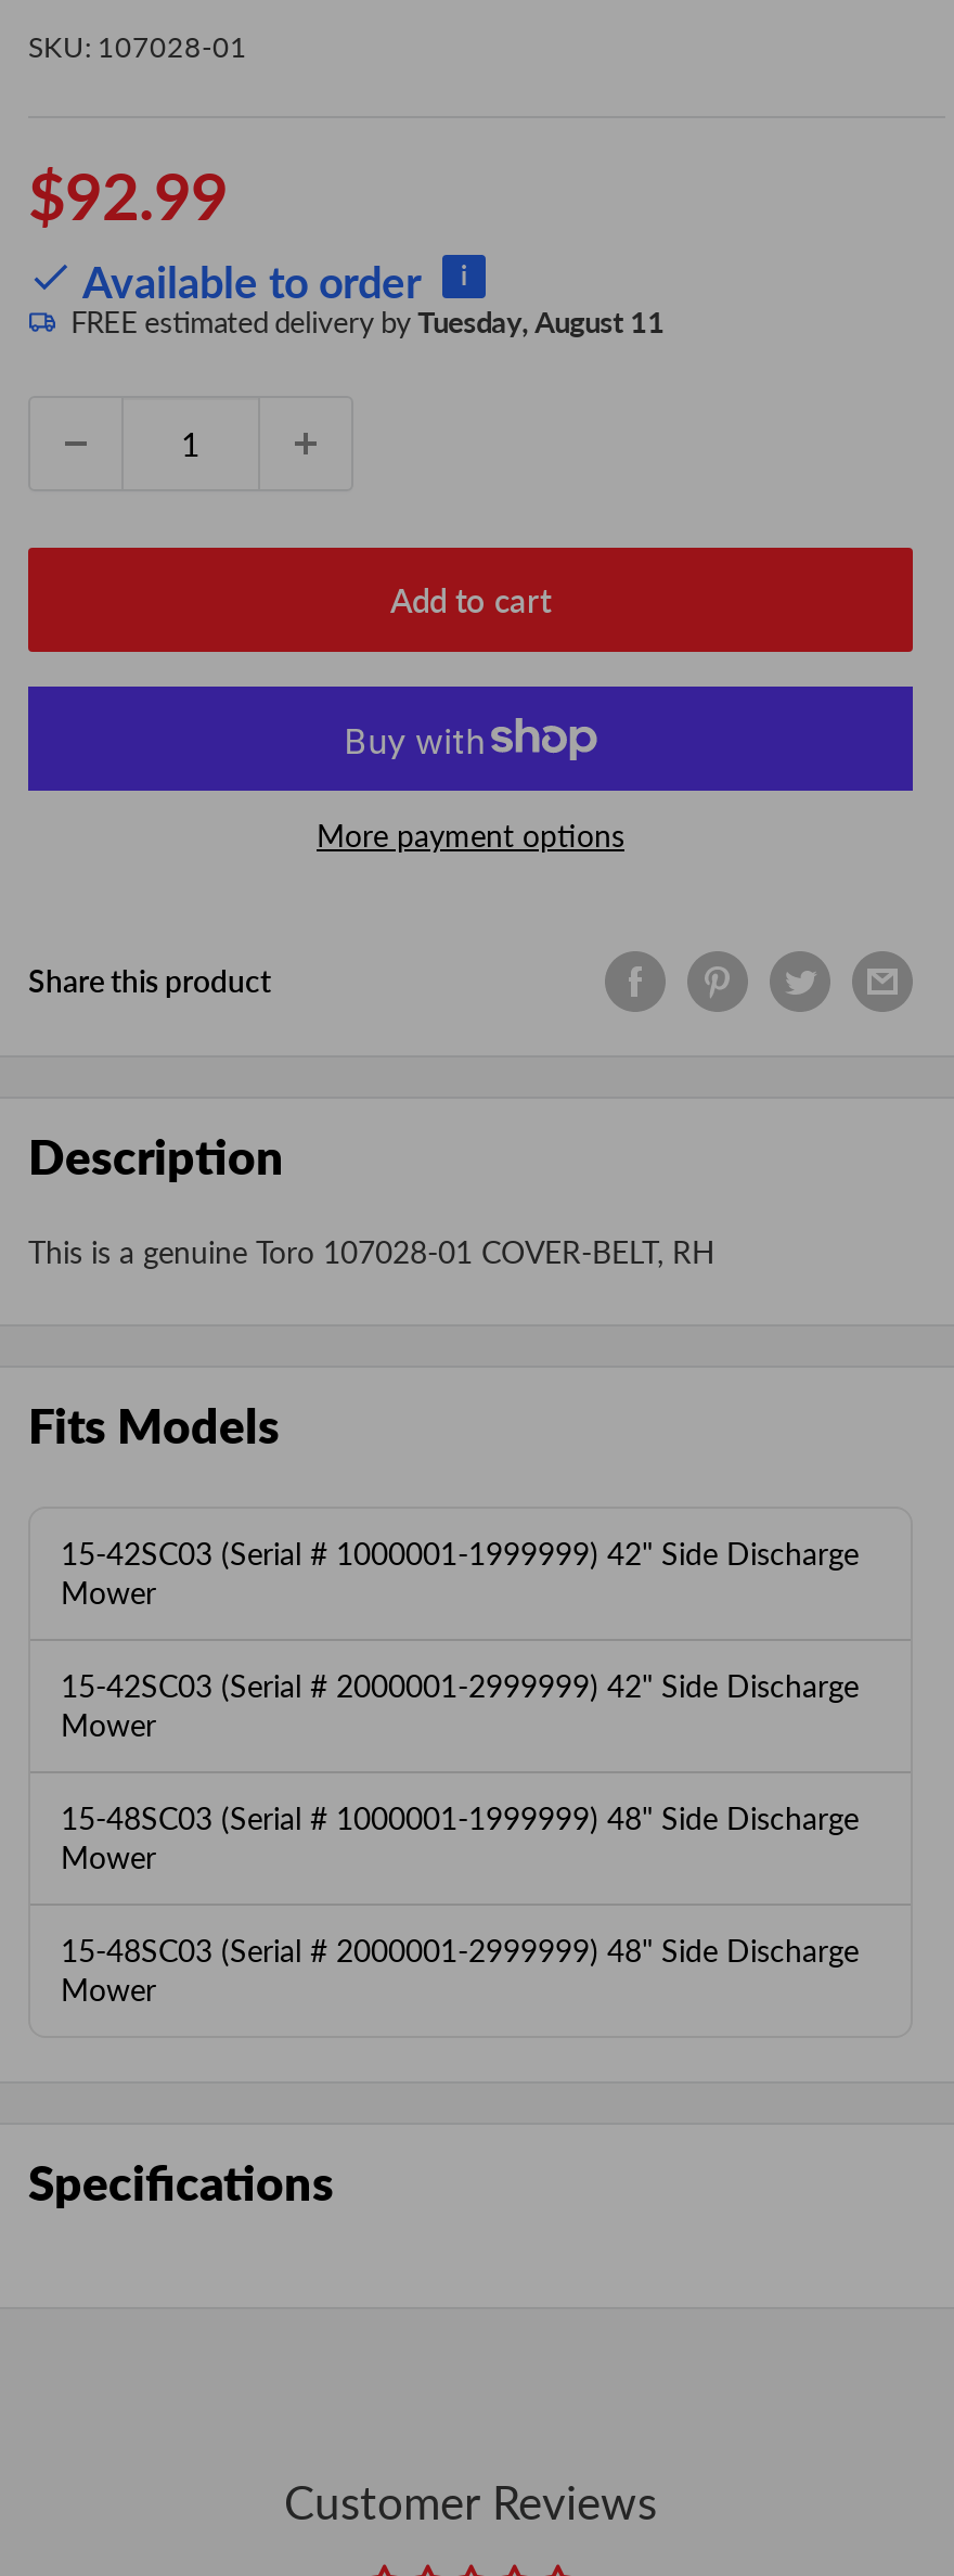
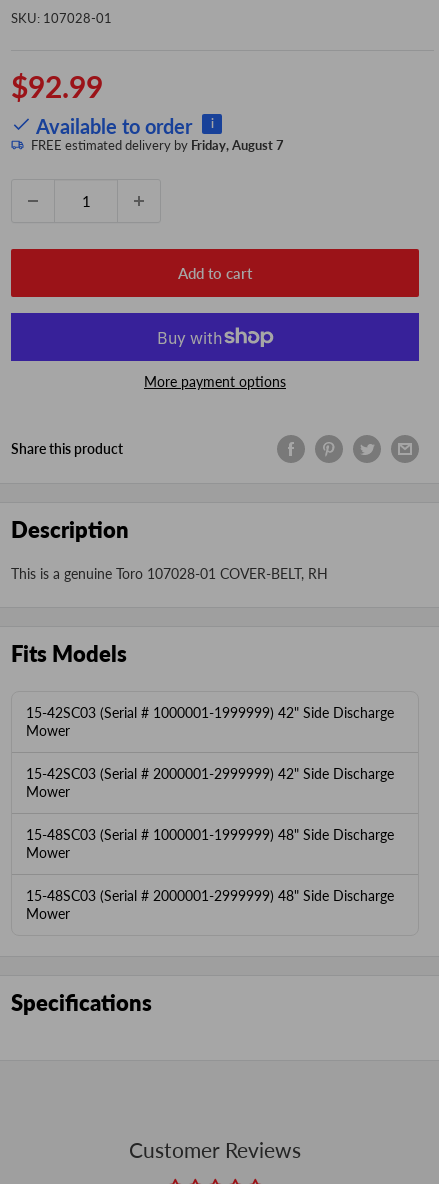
[71,305,665,339] FREE estimated delivery by Tuesday, August 11 -> [31,137,284,153] FREE estimated delivery by Friday, August 7

